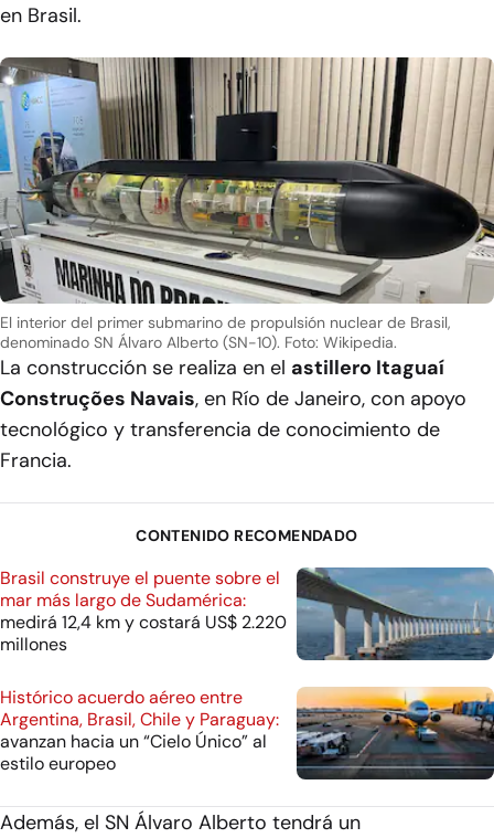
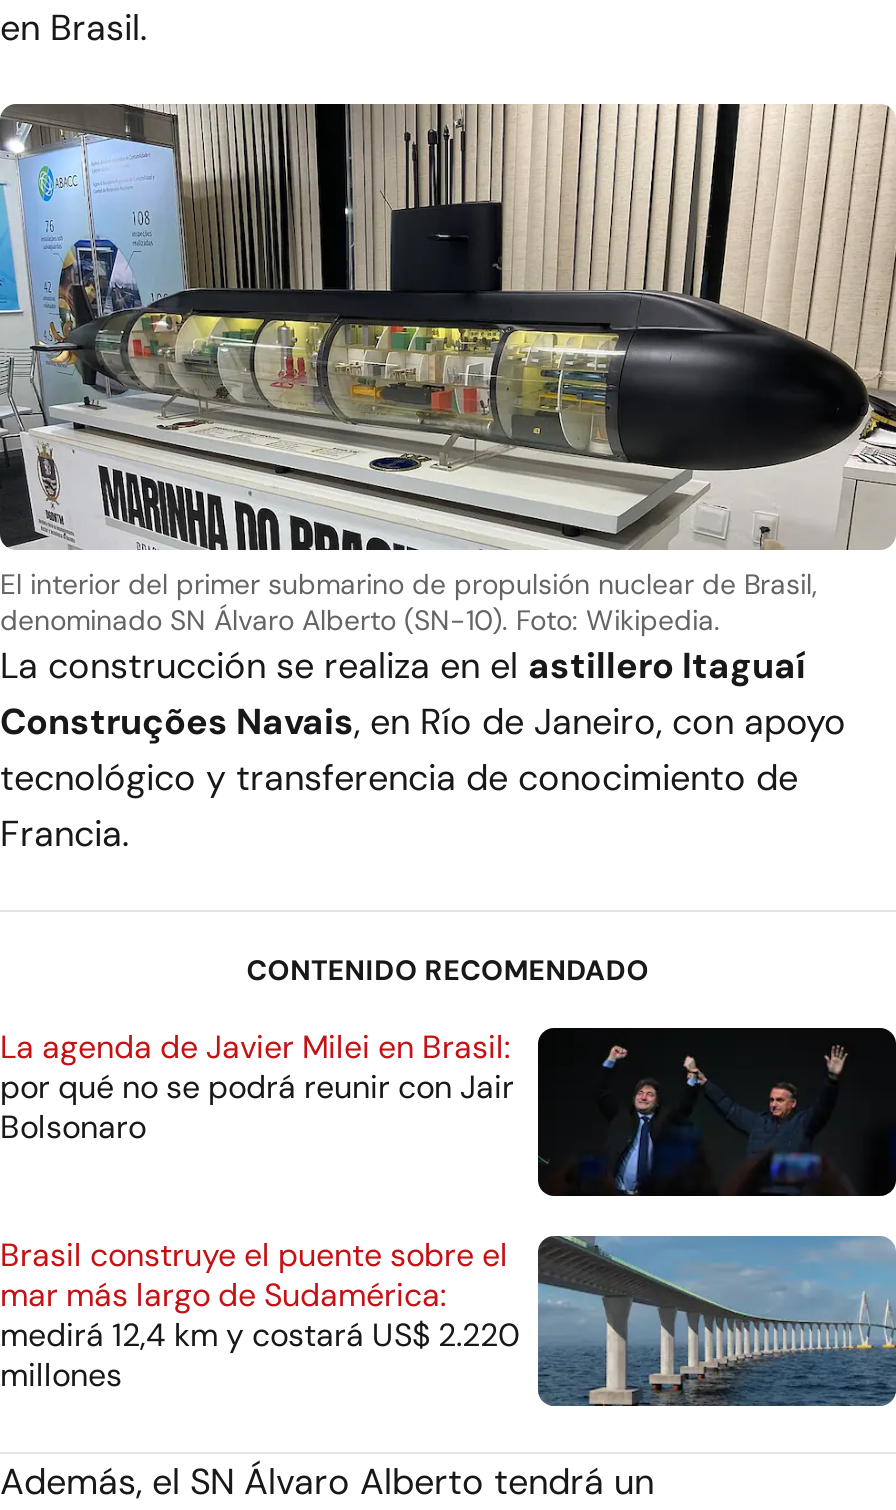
none -> [0,1026,514,1148] La agenda de Javier Milei en Brasil: | por qué no se podrá reunir con Jair | Bolsonaro
moved [0,567,287,656] -> [0,1235,520,1397]: Brasil construye el puente sobre el | mar más largo de Sudamérica: | medirá 12,4 km y costará US$ 2.220 | millones
[300,569,491,661] [image] -> [536,1026,890,1198] [image]
[0,686,279,775] Histórico acuerdo aéreo entre | Argentina, Brasil, Chile y Paraguay: | avanzan hacia un “Cielo Único” al | estilo europeo -> none
[296,687,491,779] [image] -> [538,1236,890,1406] [image]

